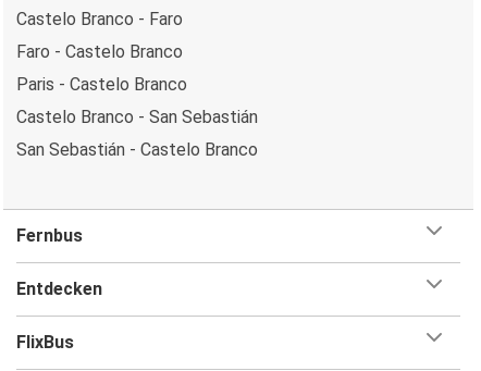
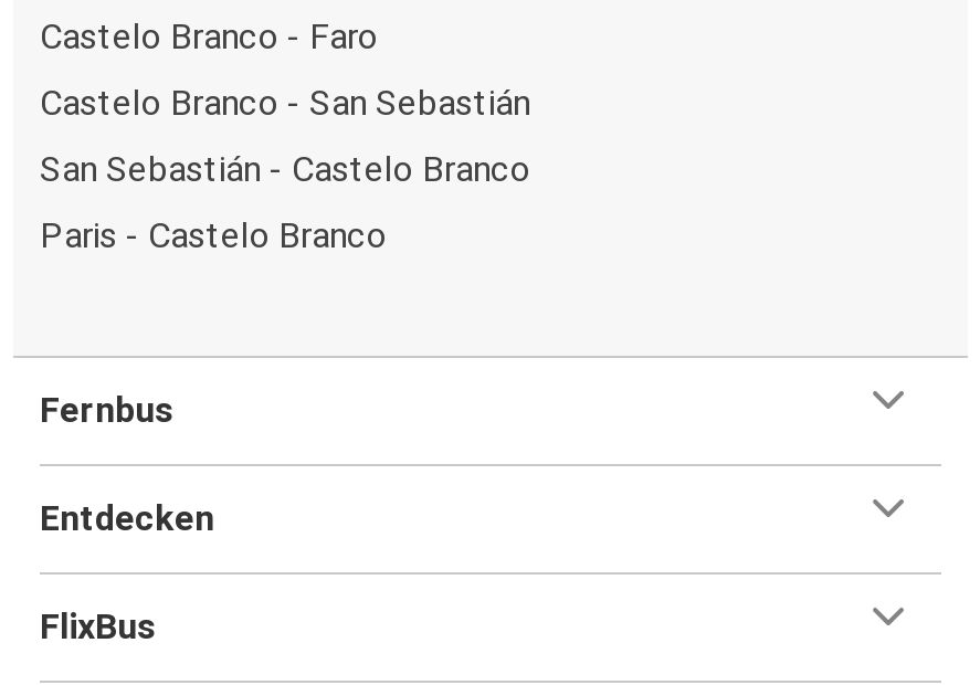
[16,41,183,61] Faro - Castelo Branco -> none
moved [16,73,187,94] -> [40,213,387,255]: Paris - Castelo Branco
moved [16,106,258,159] -> [40,81,530,189]: Castelo Branco - San Sebastián | San Sebastián - Castelo Branco

